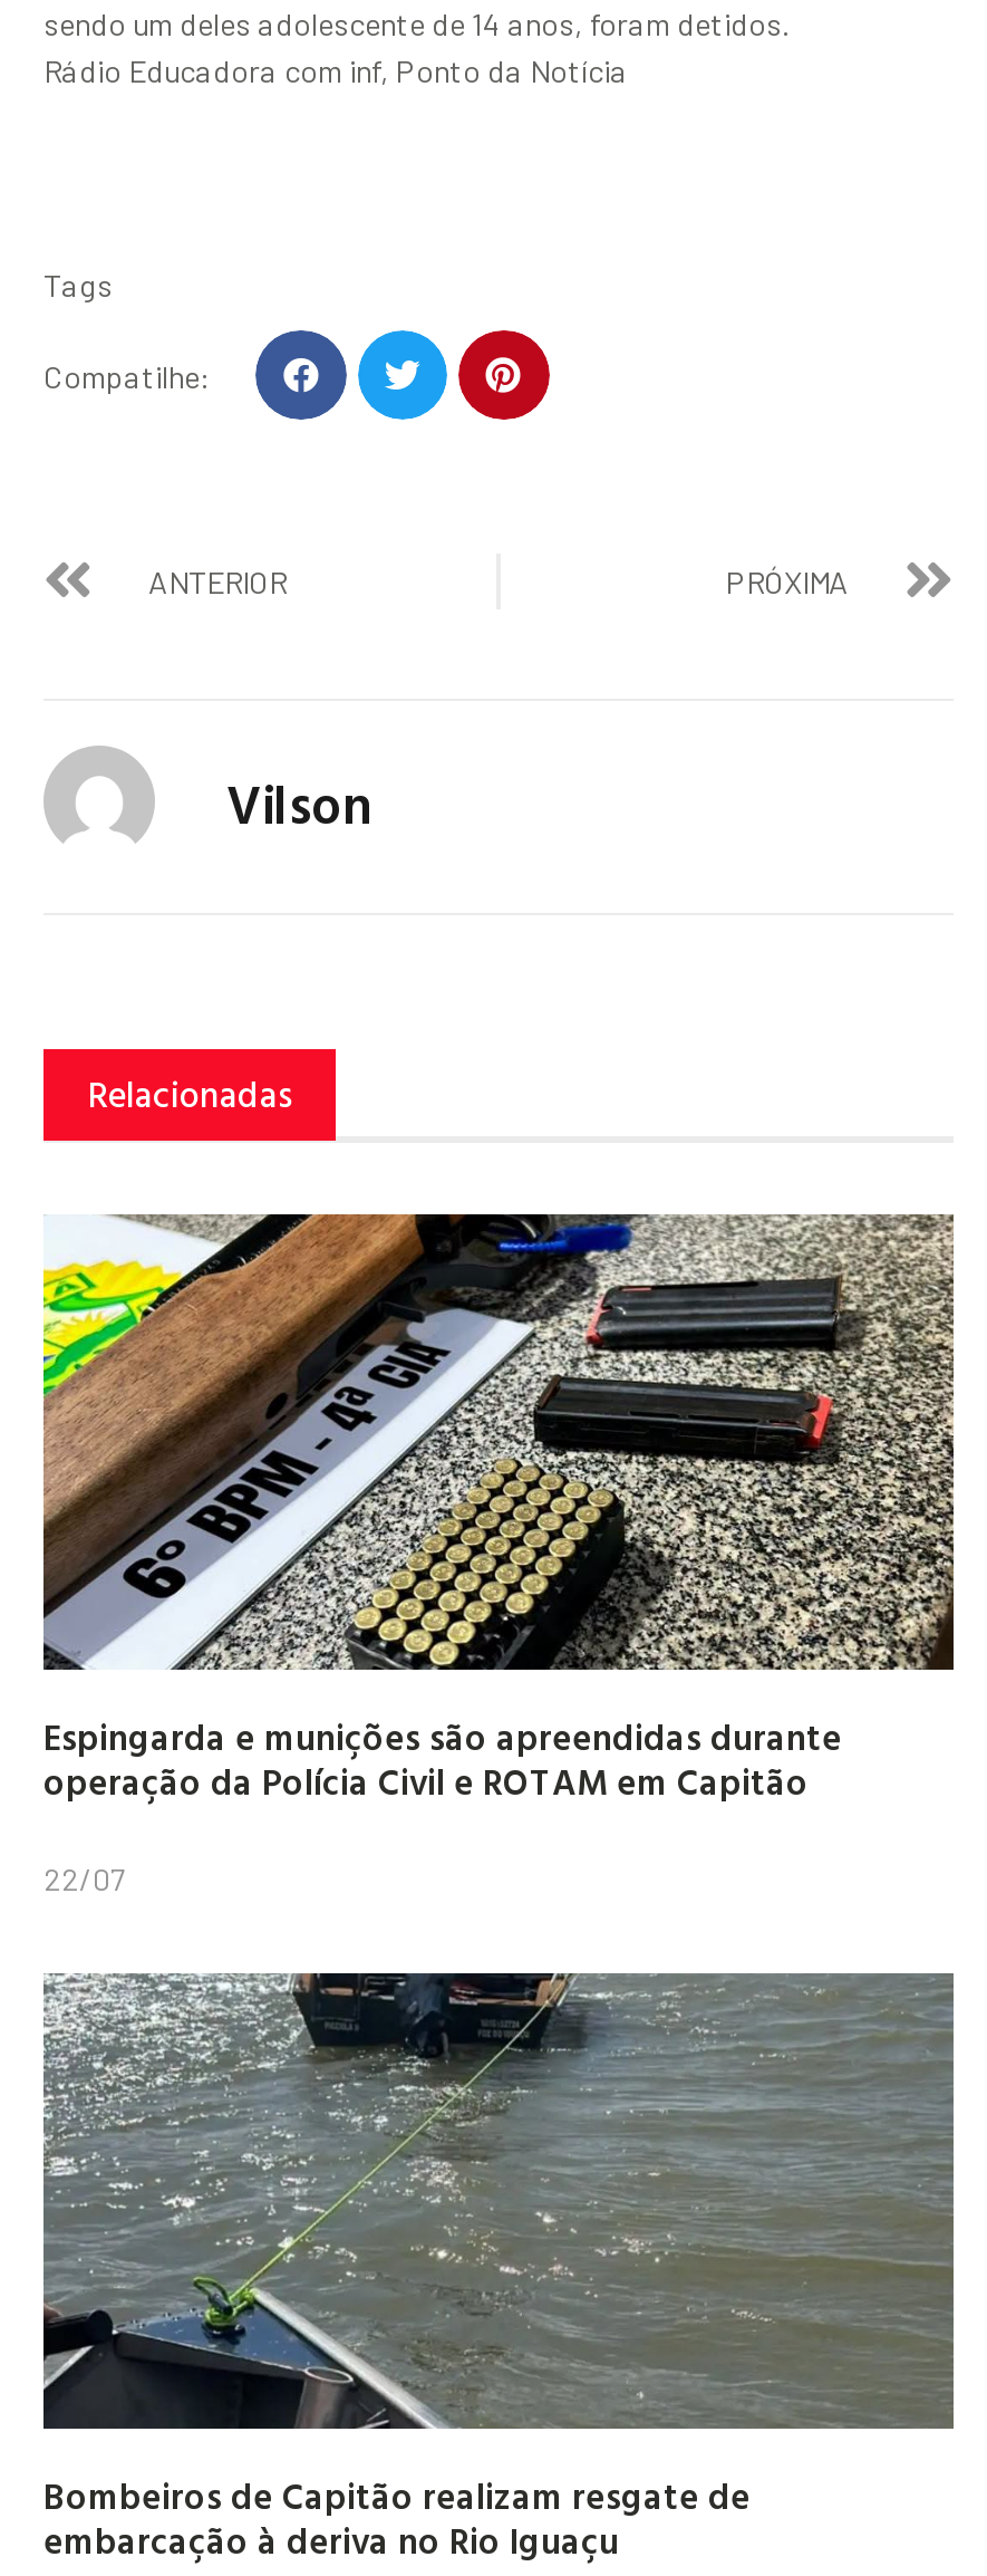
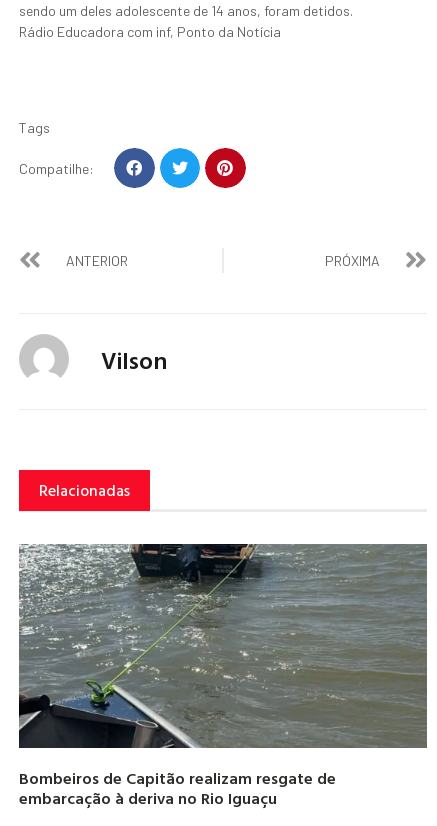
[41,1212,954,1897] [image] | Espingarda e munições são apreendidas durante | operação da Polícia Civil e ROTAM em Capitão | 22/07 -> none

